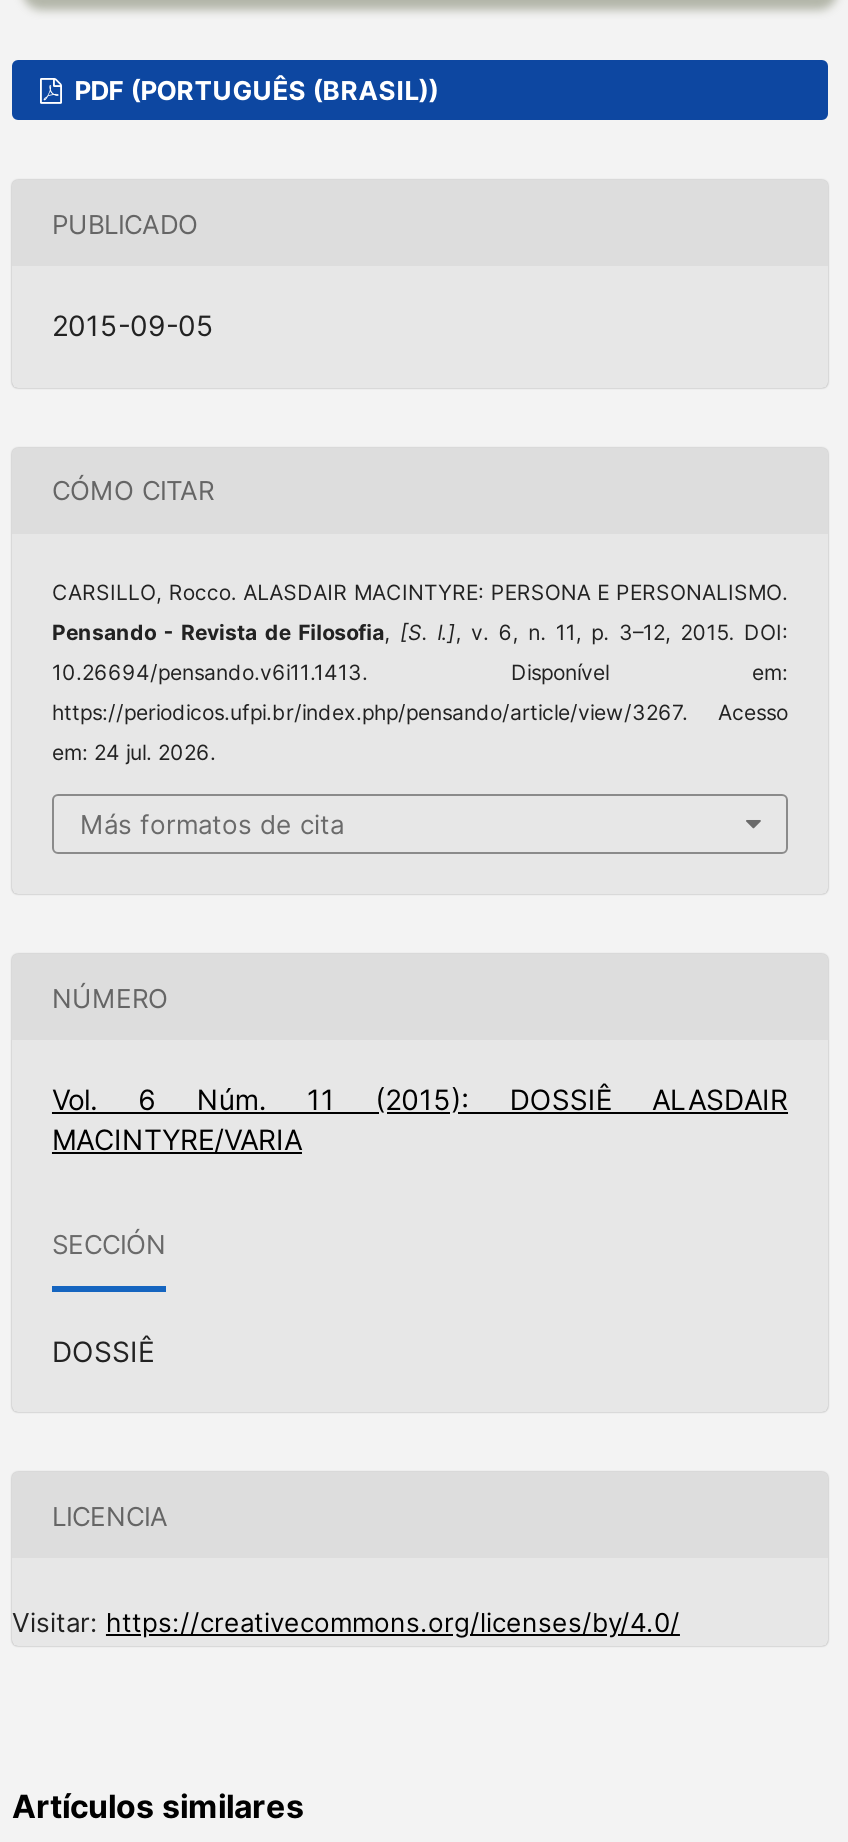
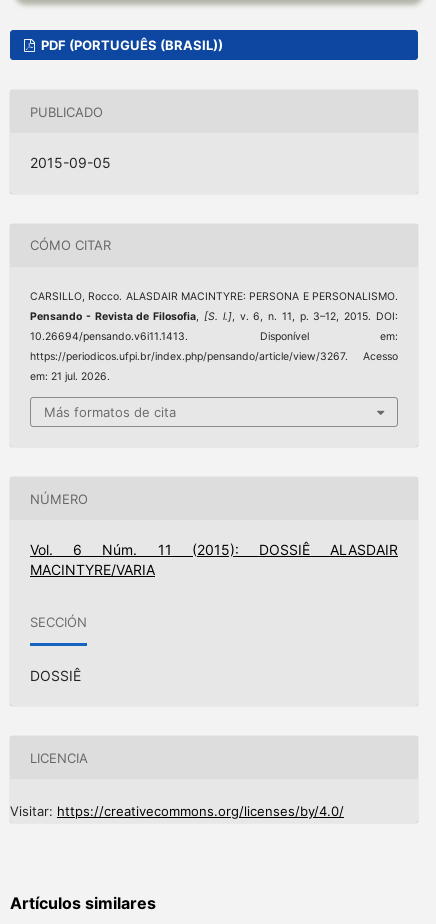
[52,739,216,765] em: 24 jul. 2026. -> [30,369,110,382] em: 21 jul. 2026.

